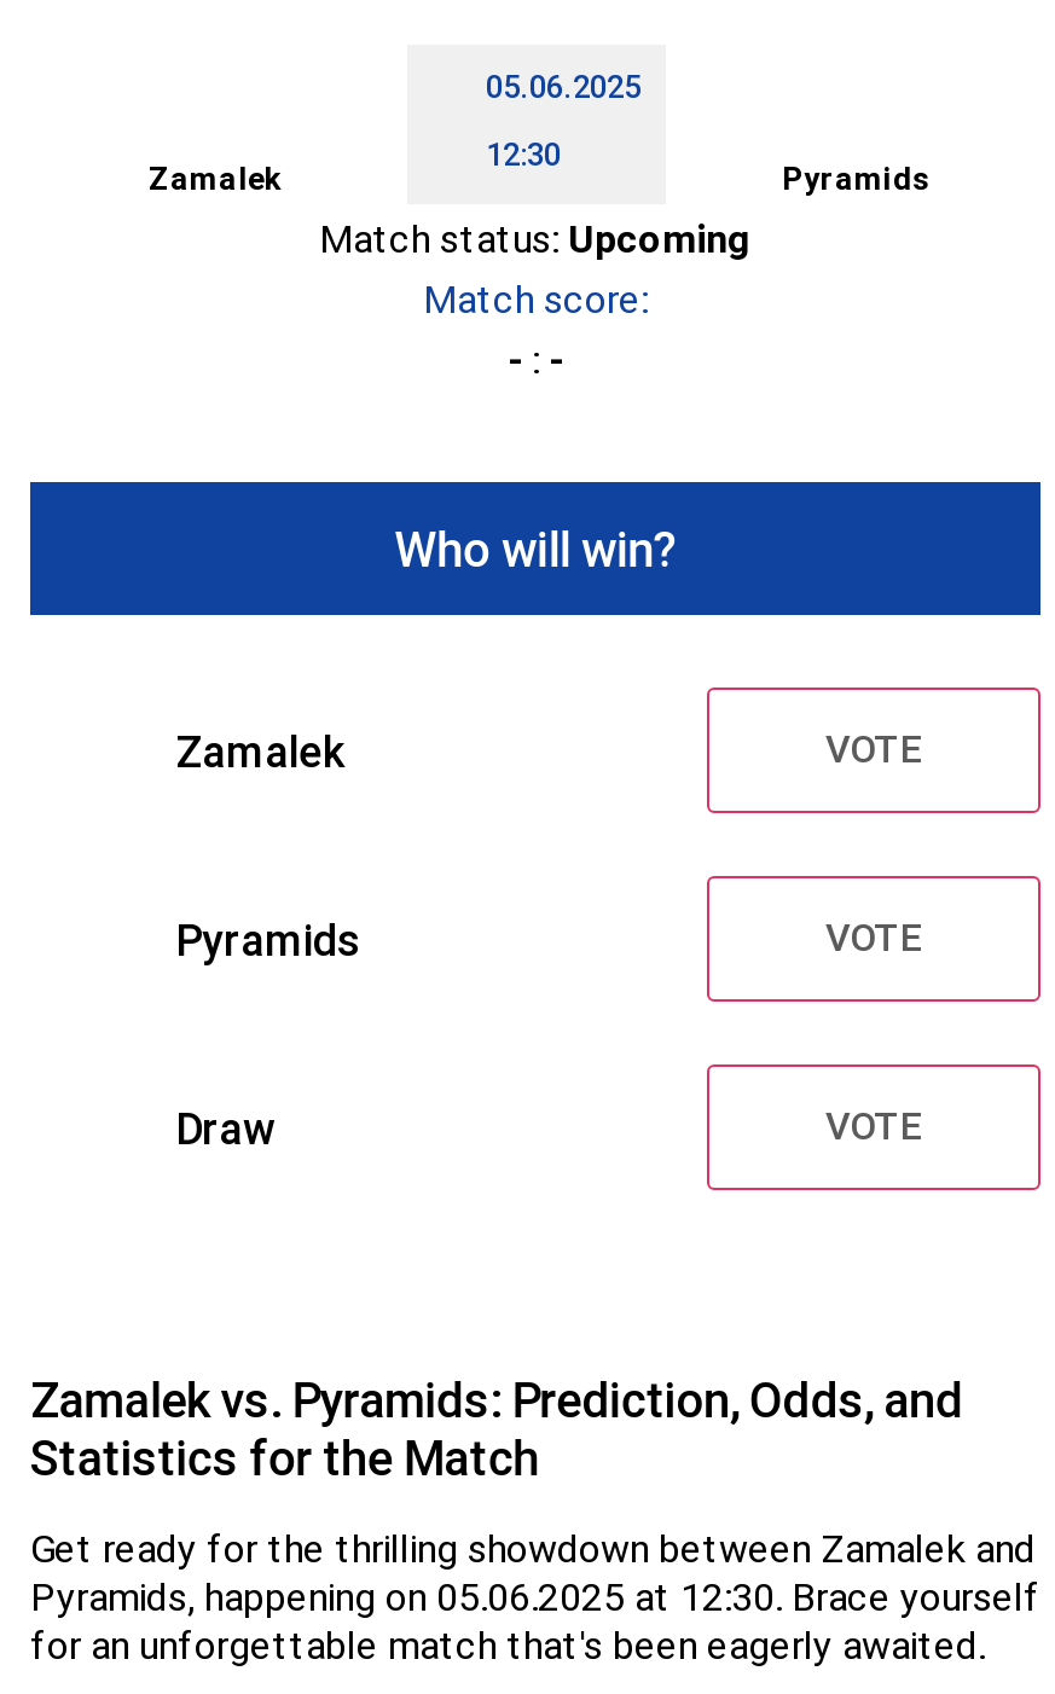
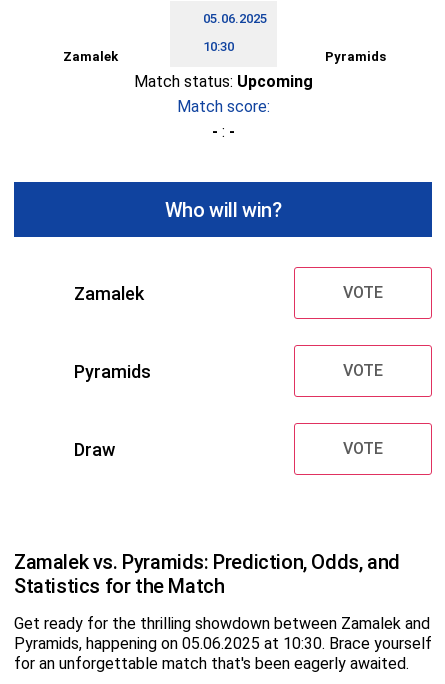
[486,137,561,174] 12:30 -> [202,39,233,54] 10:30
[30,1574,1040,1620] Pyramids, happening on 05.06.2025 at 12:30. Brace yourself -> [14,634,432,653] Pyramids, happening on 05.06.2025 at 10:30. Brace yourself

